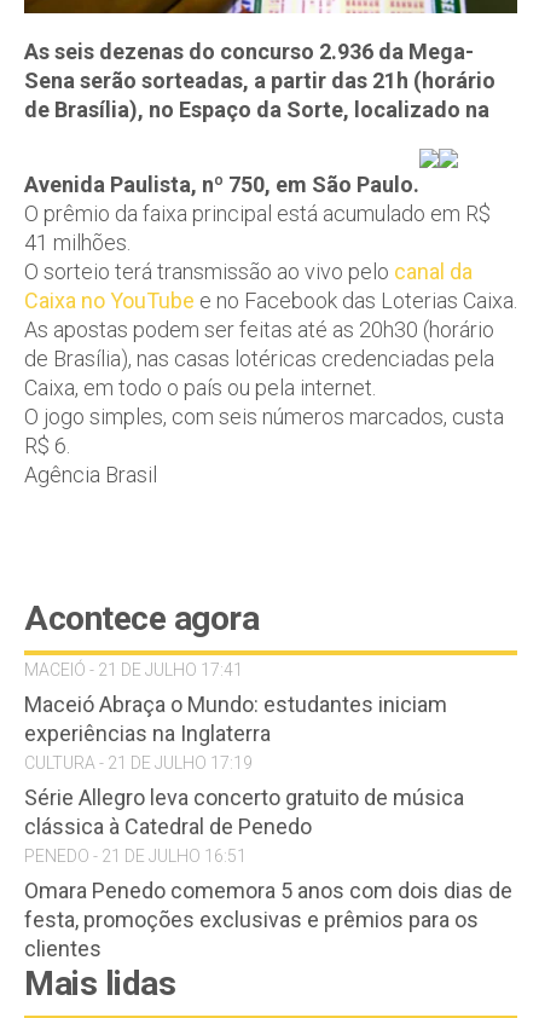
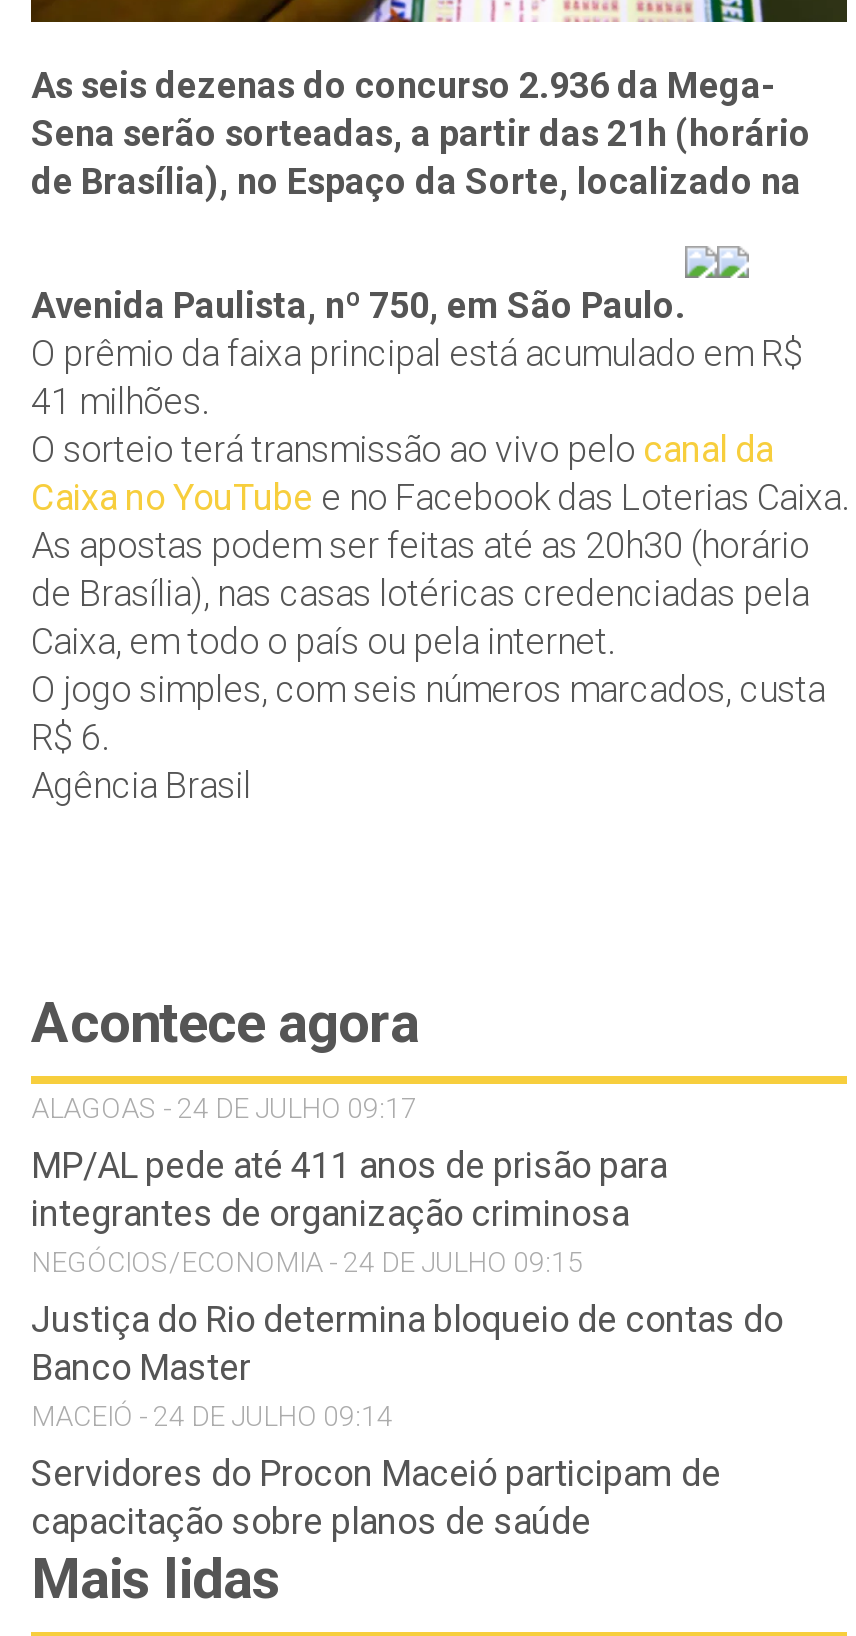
[24,660,243,680] MACEIÓ - 21 DE JULHO 17:41 -> [31,1092,417,1124] ALAGOAS - 24 DE JULHO 09:17
[24,692,447,773] Maceió Abraça o Mundo: estudantes iniciam | experiências na Inglaterra | CULTURA - 21 DE JULHO 17:19 -> [31,1144,667,1278] MP/AL pede até 411 anos de prisão para | integrantes de organização criminosa | NEGÓCIOS/ECONOMIA - 24 DE JULHO 09:15
[24,785,464,866] Série Allegro leva concerto gratuito de música | clássica à Catedral de Penedo | PENEDO - 21 DE JULHO 16:51 -> [31,1298,783,1432] Justiça do Rio determina bloqueio de contas do | Banco Master | MACEIÓ - 24 DE JULHO 09:14
[24,878,512,961] Omara Penedo comemora 5 anos com dois dias de | festa, promoções exclusivas e prêmios para os | clientes -> [31,1452,721,1542] Servidores do Procon Maceió participam de | capacitação sobre planos de saúde

